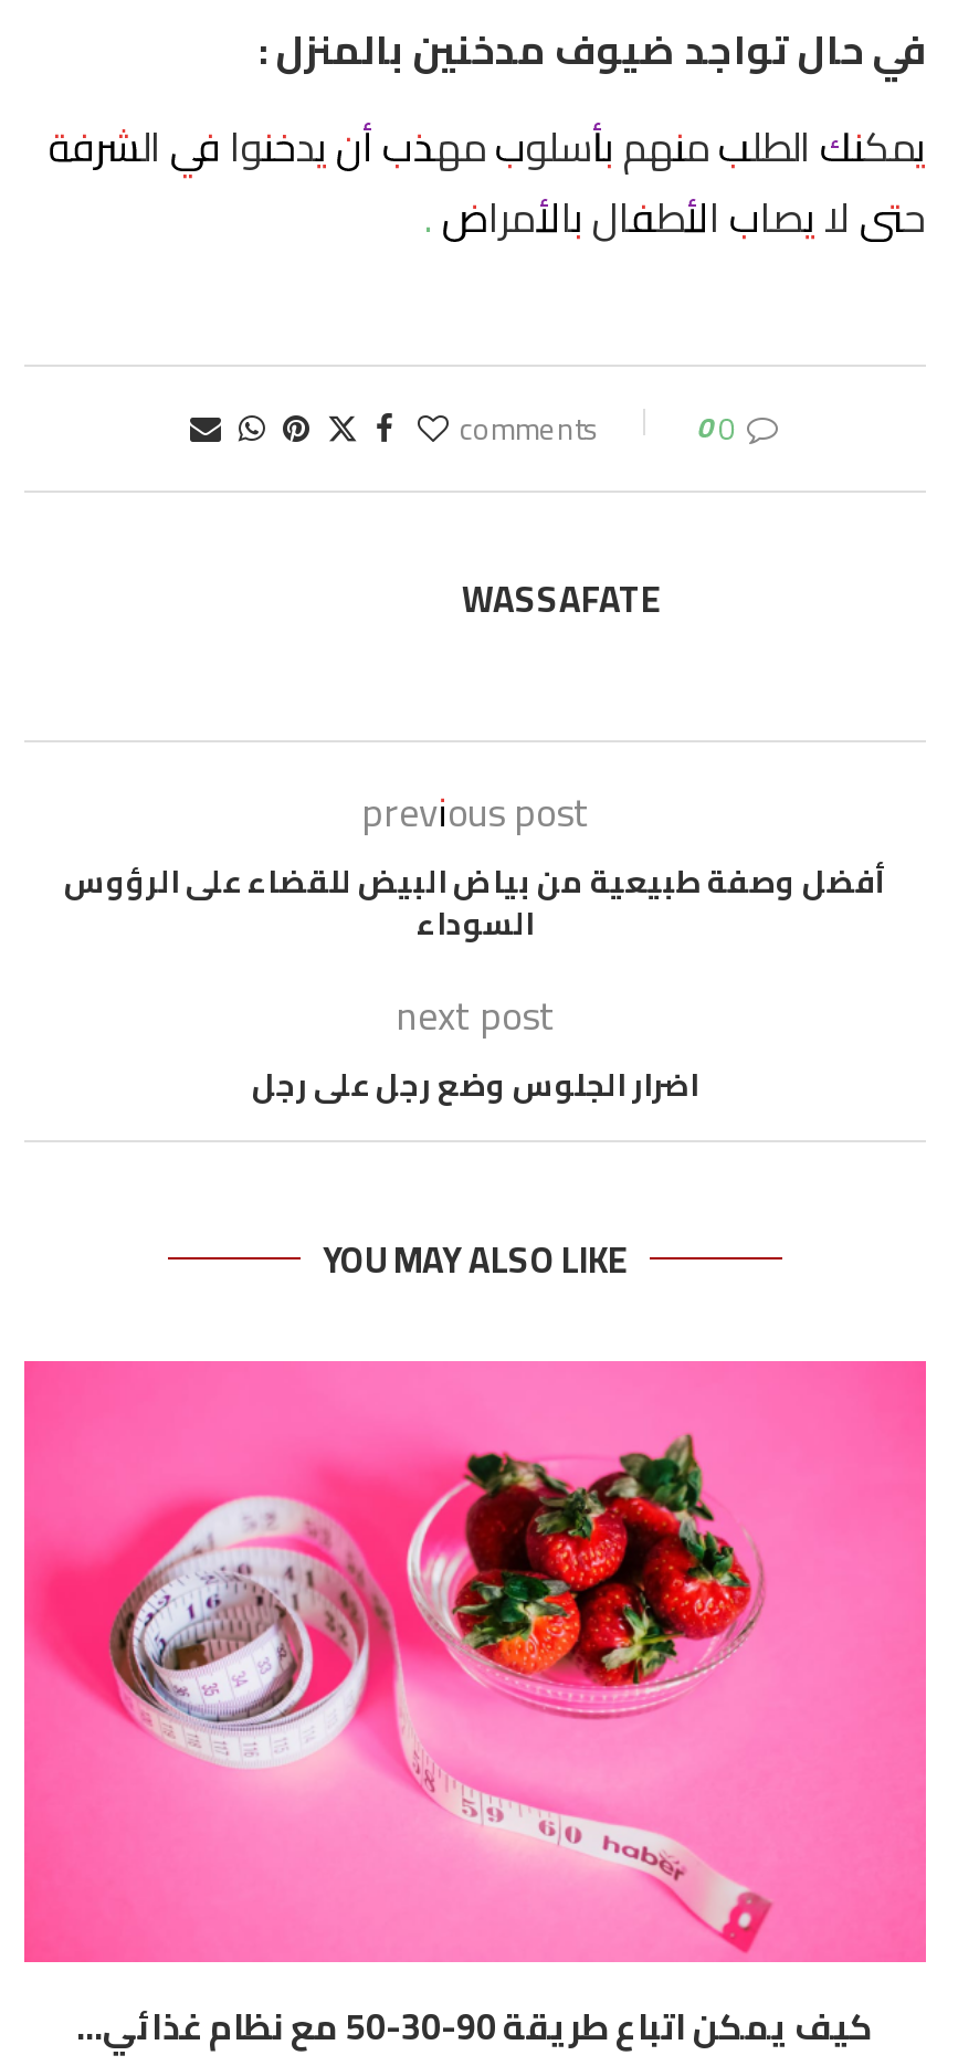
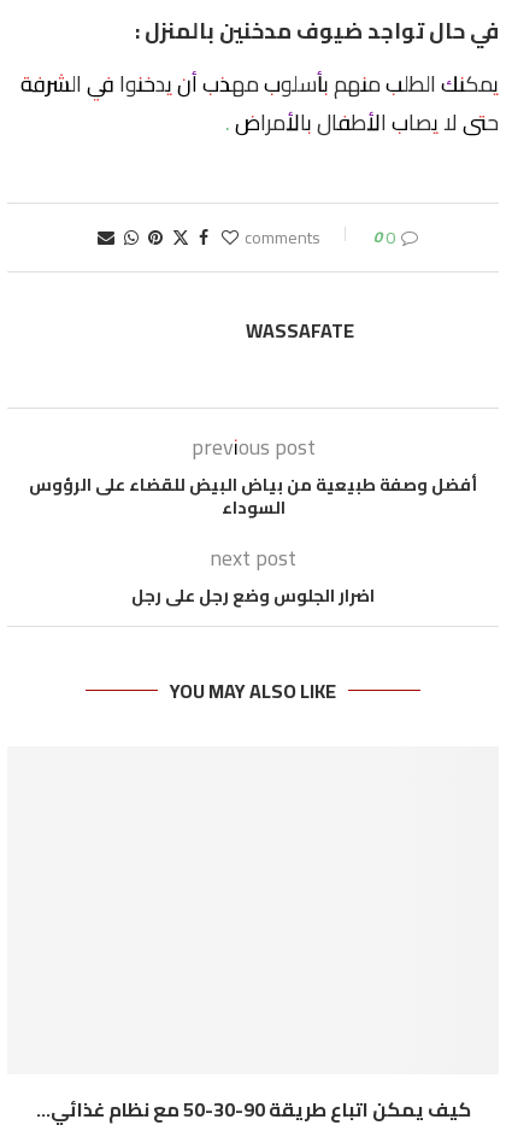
[22,1359,928,1964] [image] -> none

